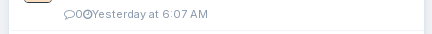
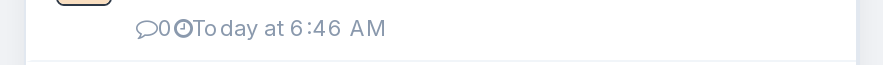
[92,7,208,21] Yesterday at 6:07 AM -> [192,14,386,42] Today at 6:46 AM

